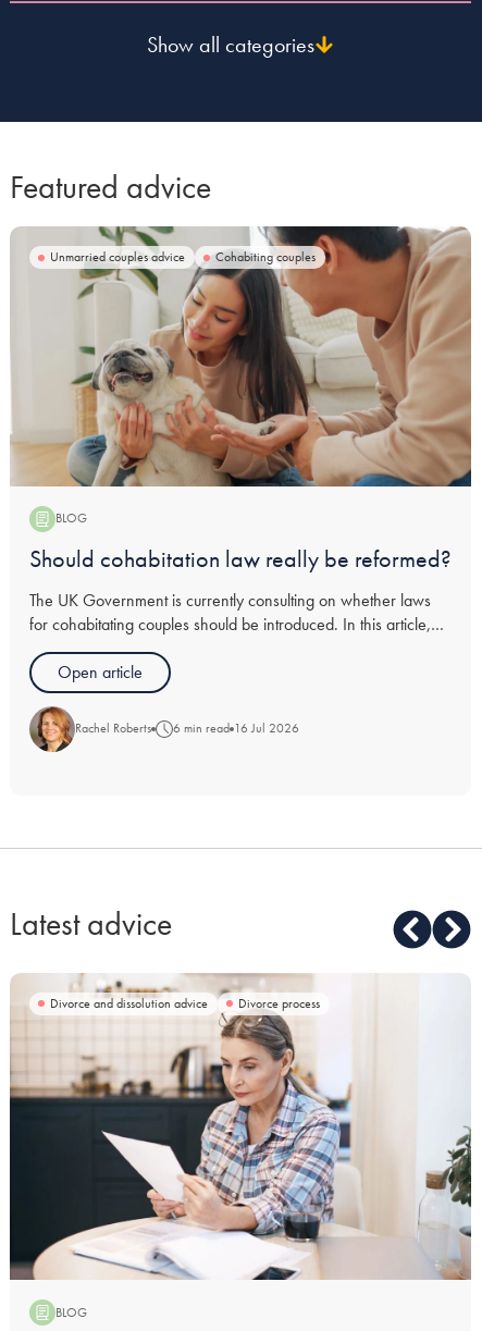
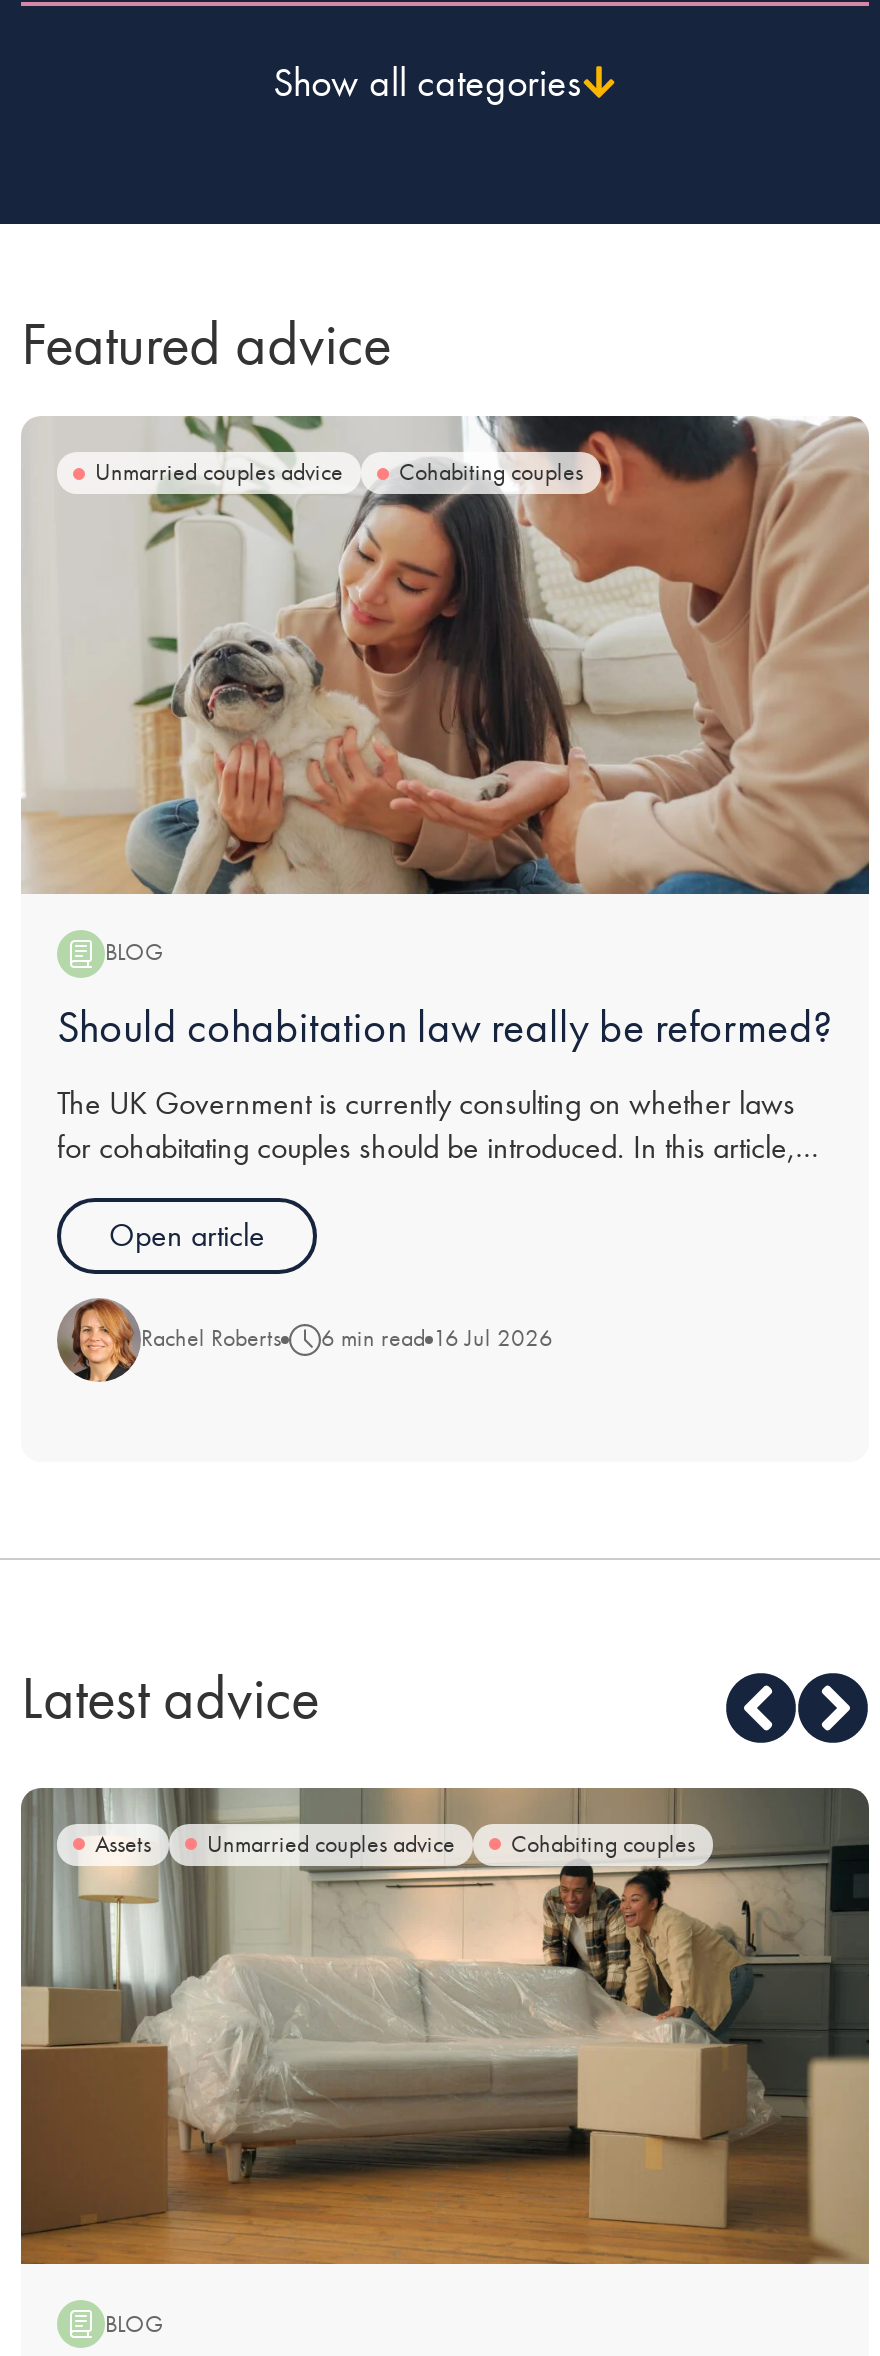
[10,973,472,1281] [image] | Divorce and dissolution advice | Divorce process -> [19,1786,871,2266] [image] | Assets | Unmarried couples advice | Cohabiting couples

